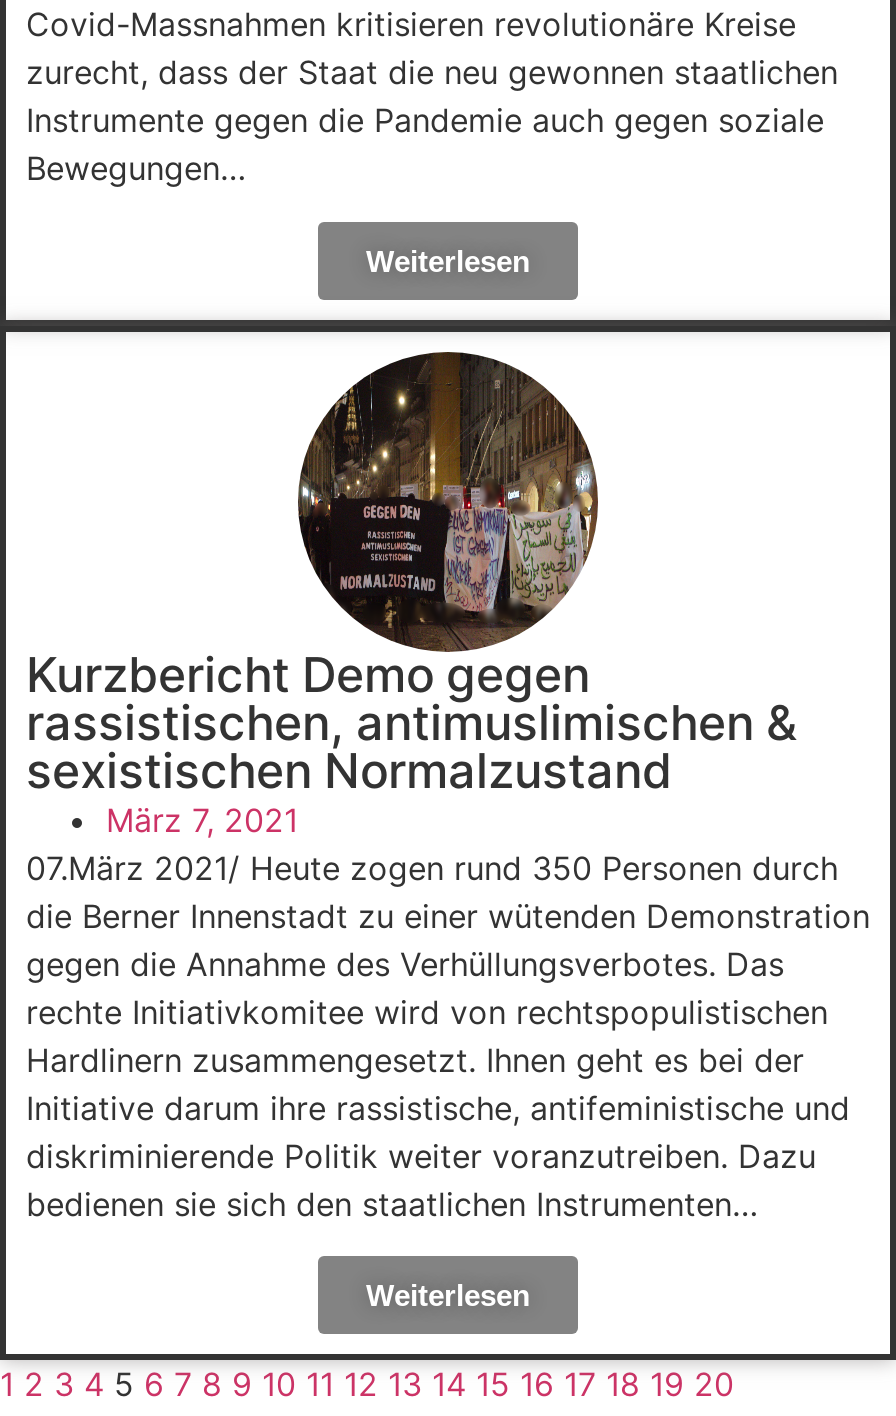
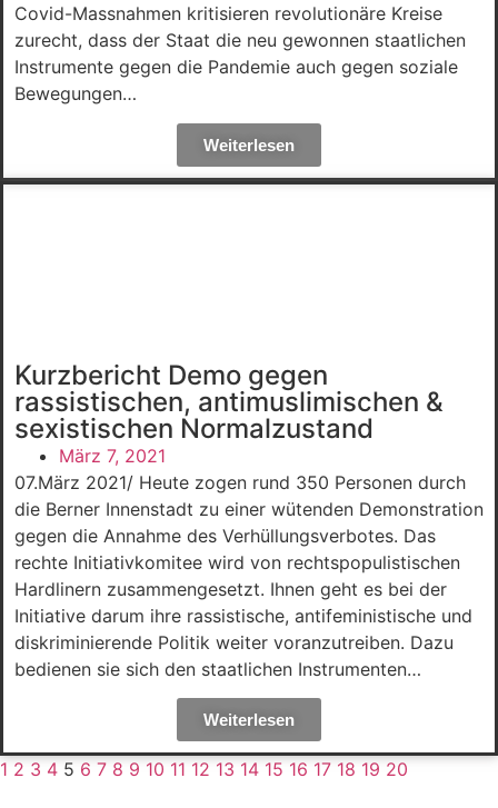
[296,350,600,640] [image] -> none

